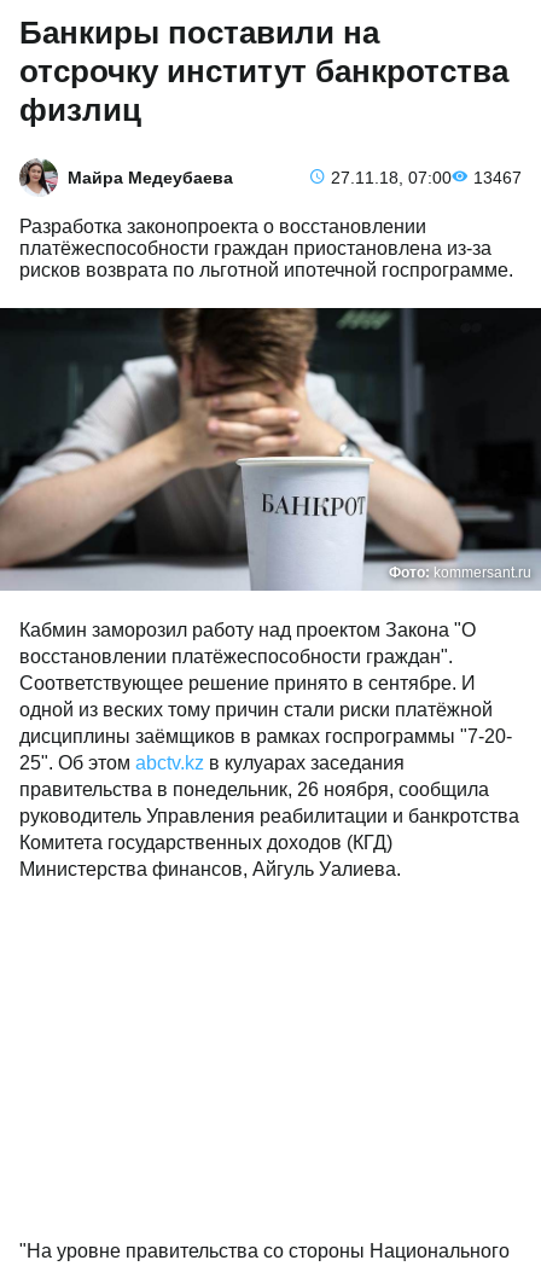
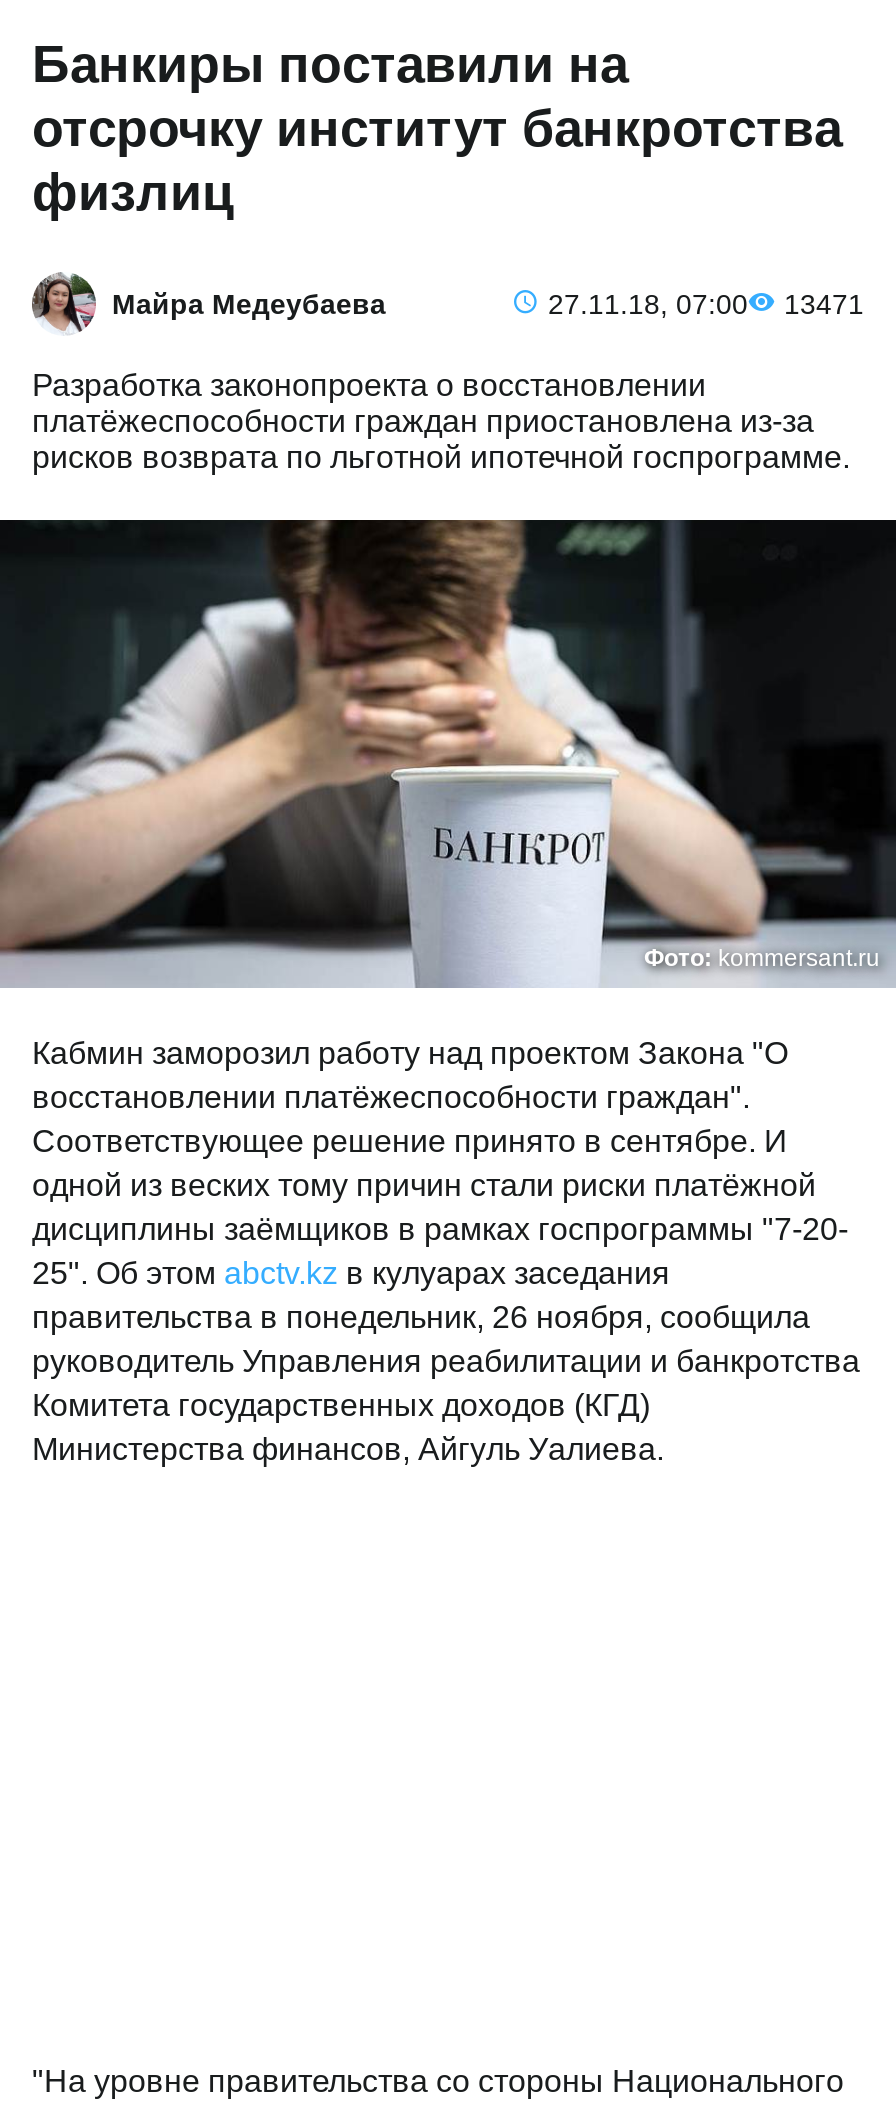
[331,168,522,187] 27.11.18, 07:00 13467 -> [548,288,864,320] 27.11.18, 07:00 13471

